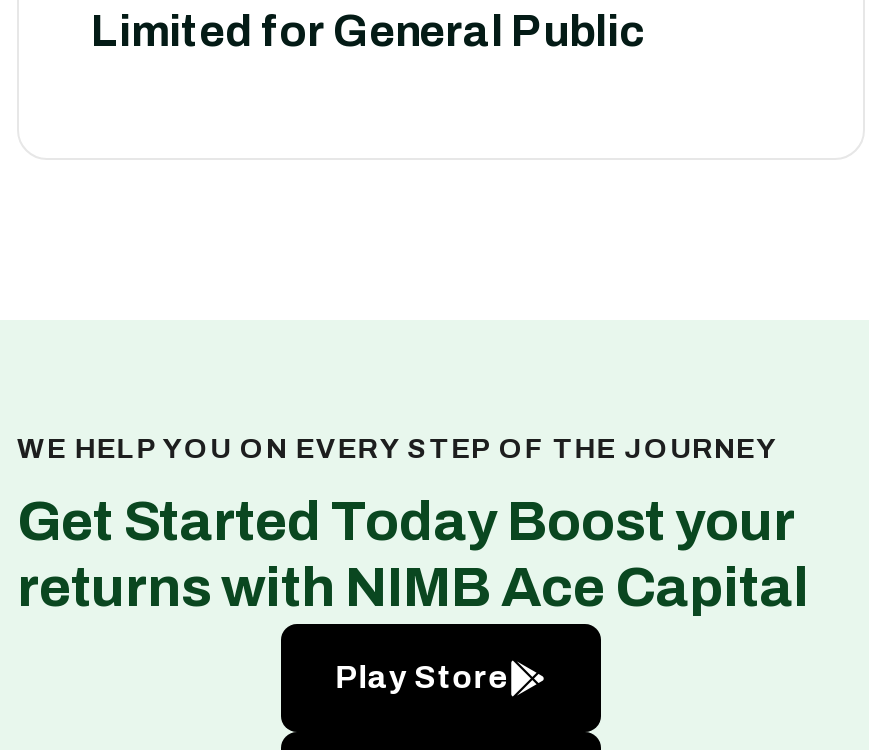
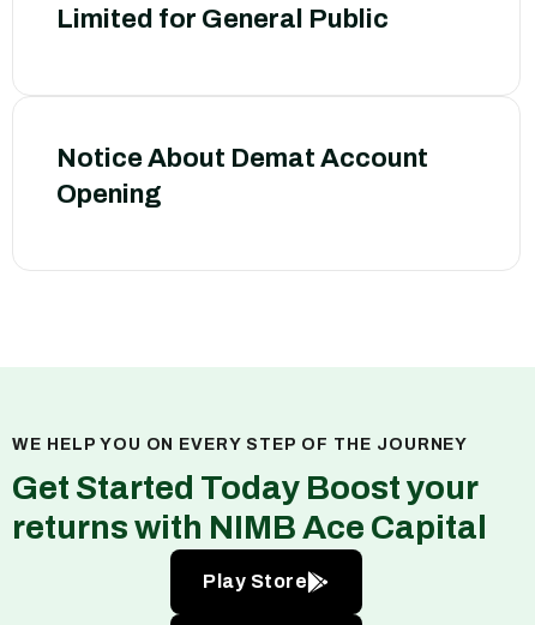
none -> [56,144,428,209] Notice About Demat Account | Opening

